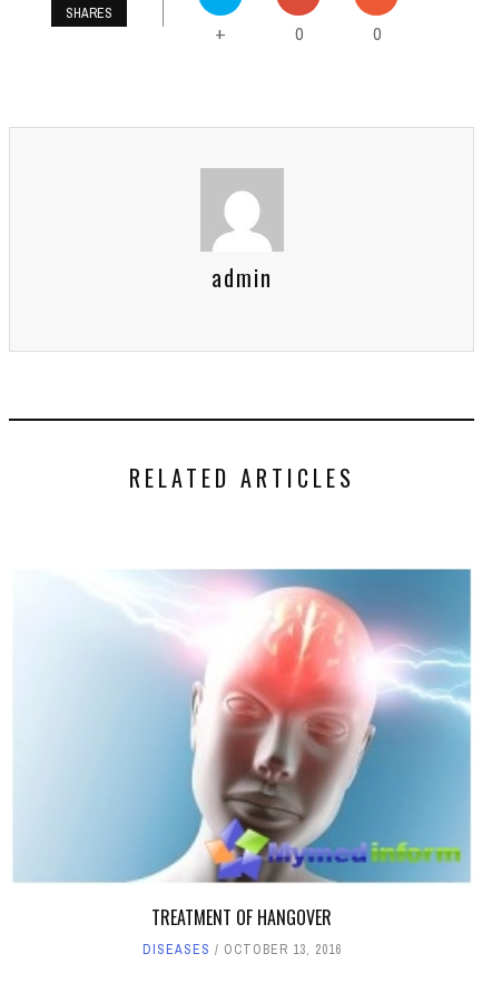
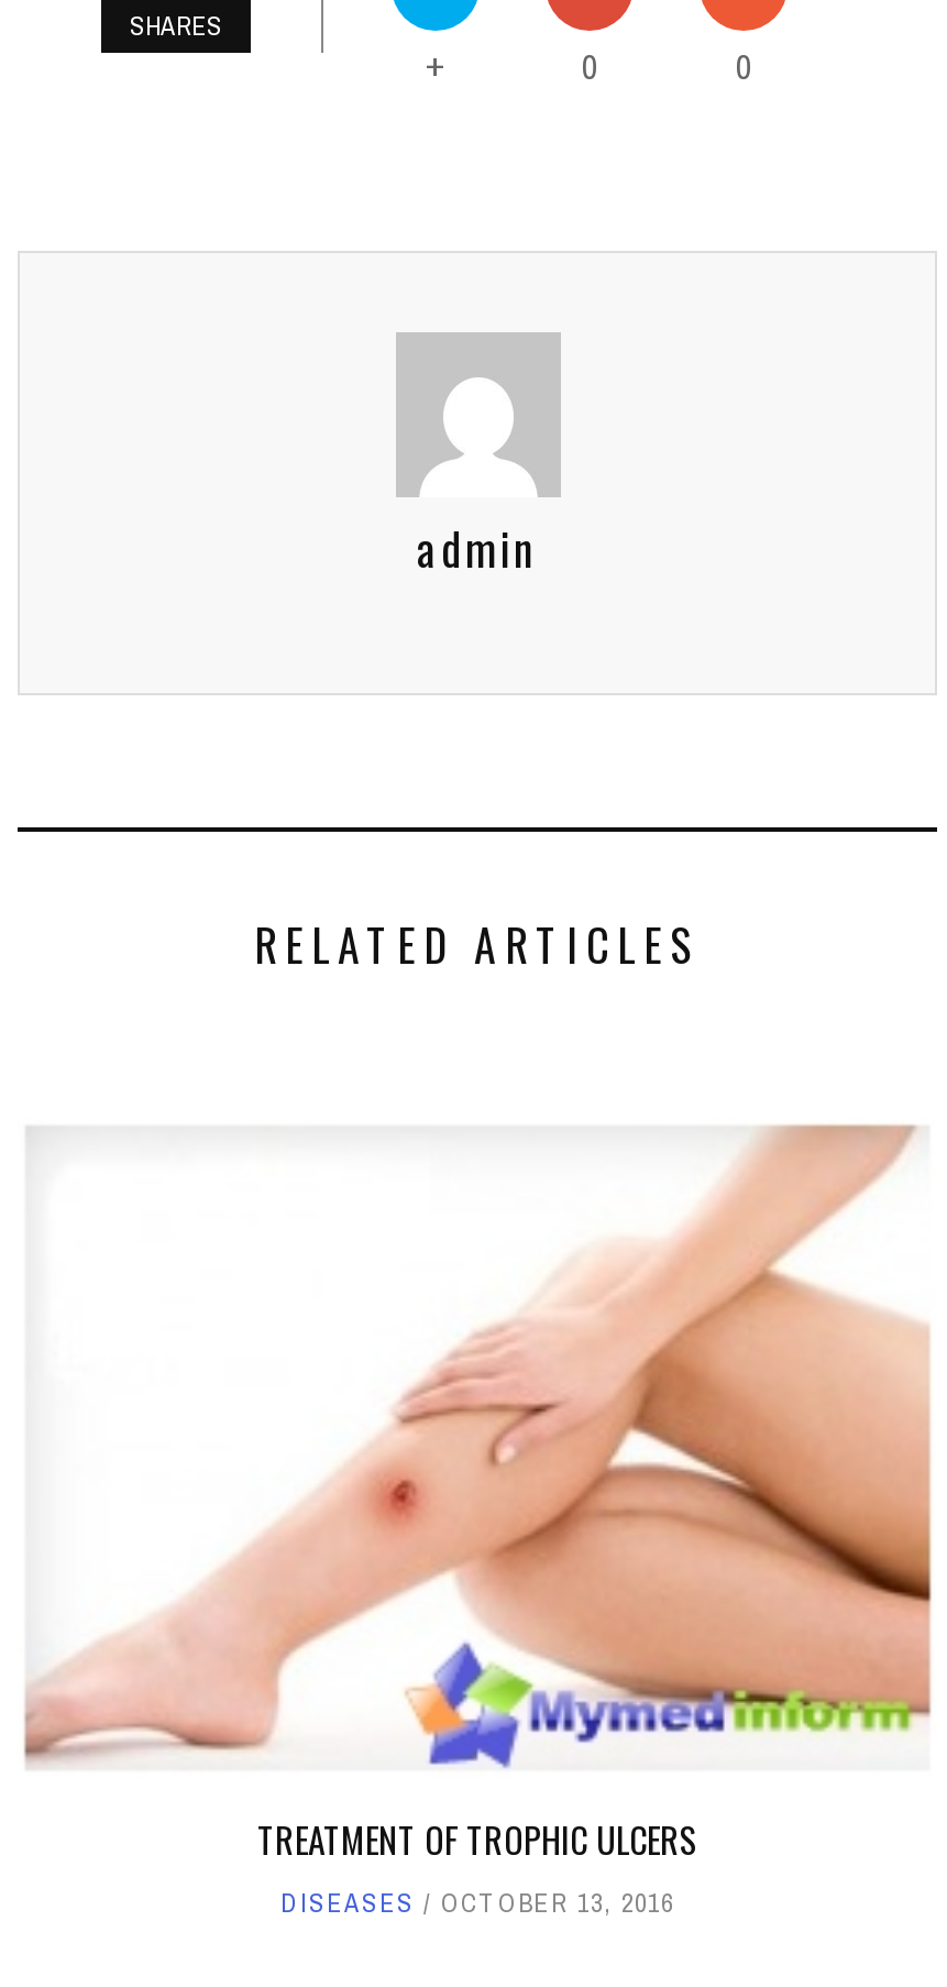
[13,568,472,931] [image] | TREATMENT OF HANGOVER -> [22,1124,933,1865] [image] | TREATMENT OF TROPHIC ULCERS

